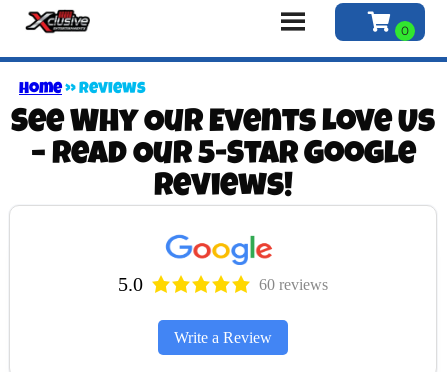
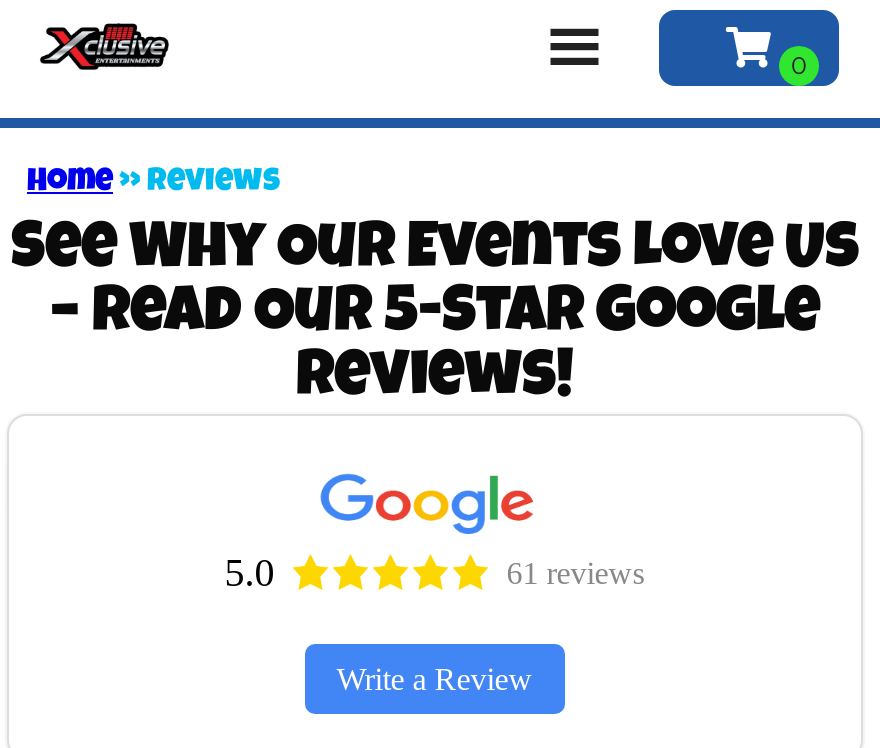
[259,276,328,293] 60 reviews -> [507,555,645,589] 61 reviews

